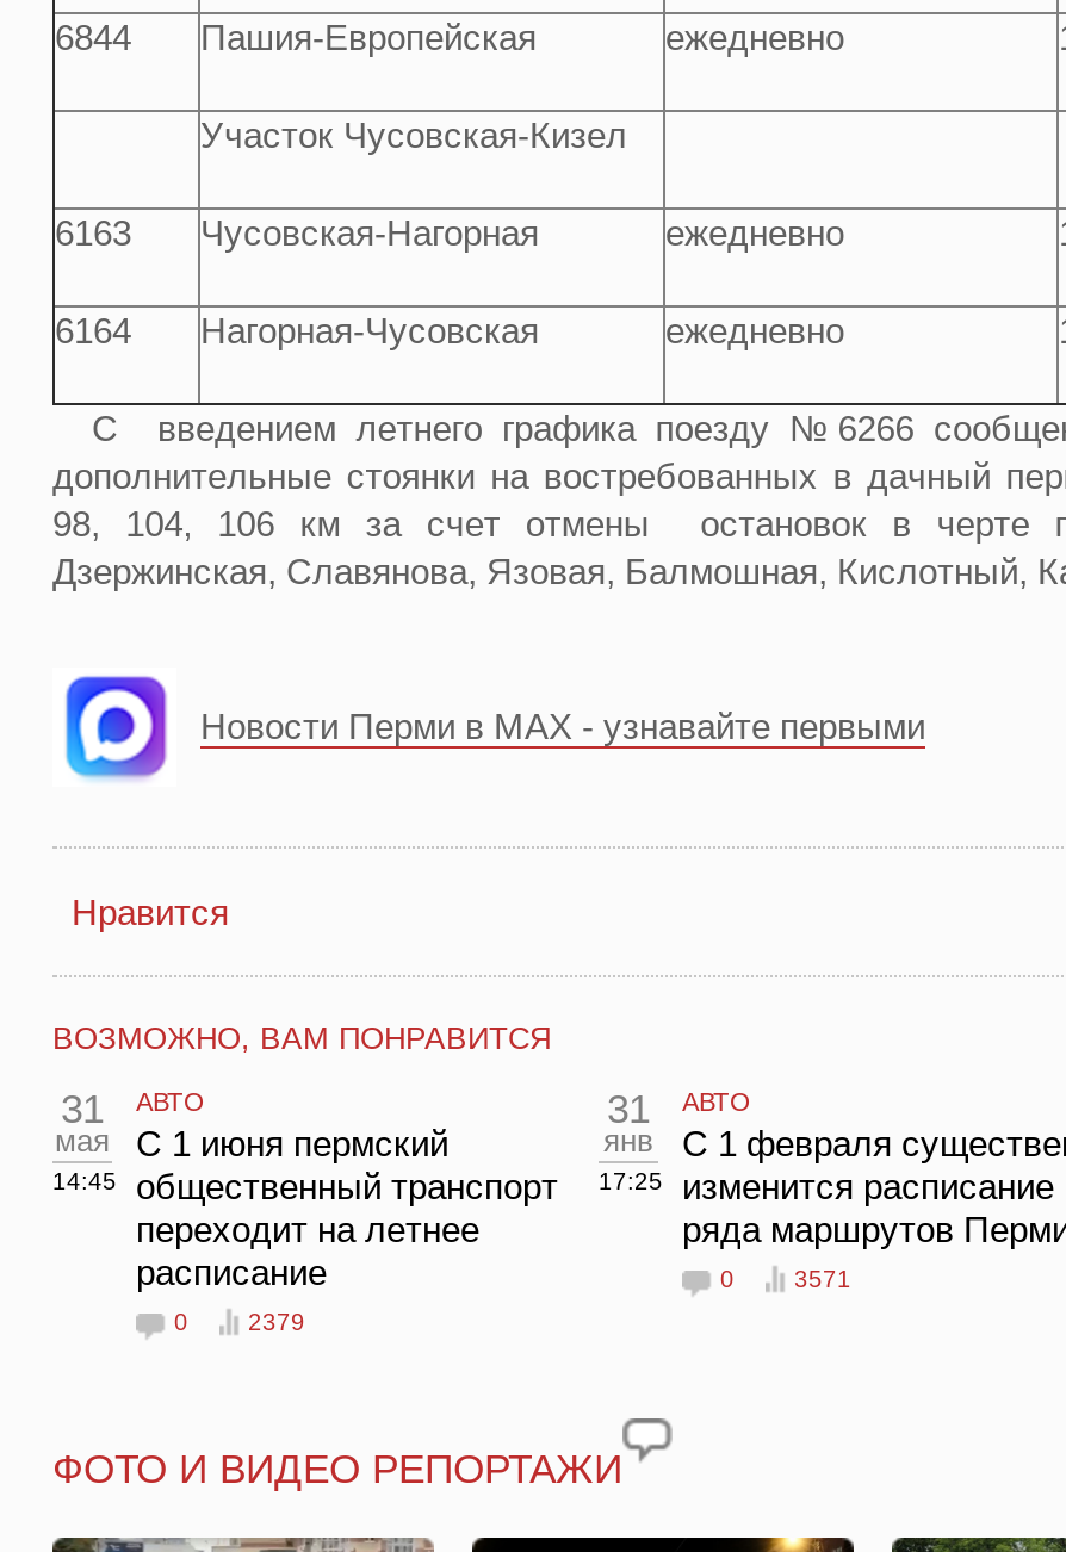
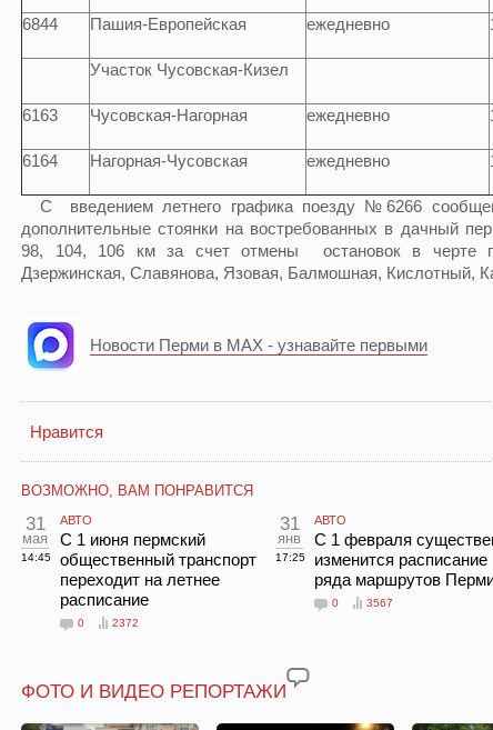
[794,1266,851,1292] 3571 -> [366,597,393,609] 3567
[248,1309,305,1335] 2379 -> [112,617,139,629] 2372

